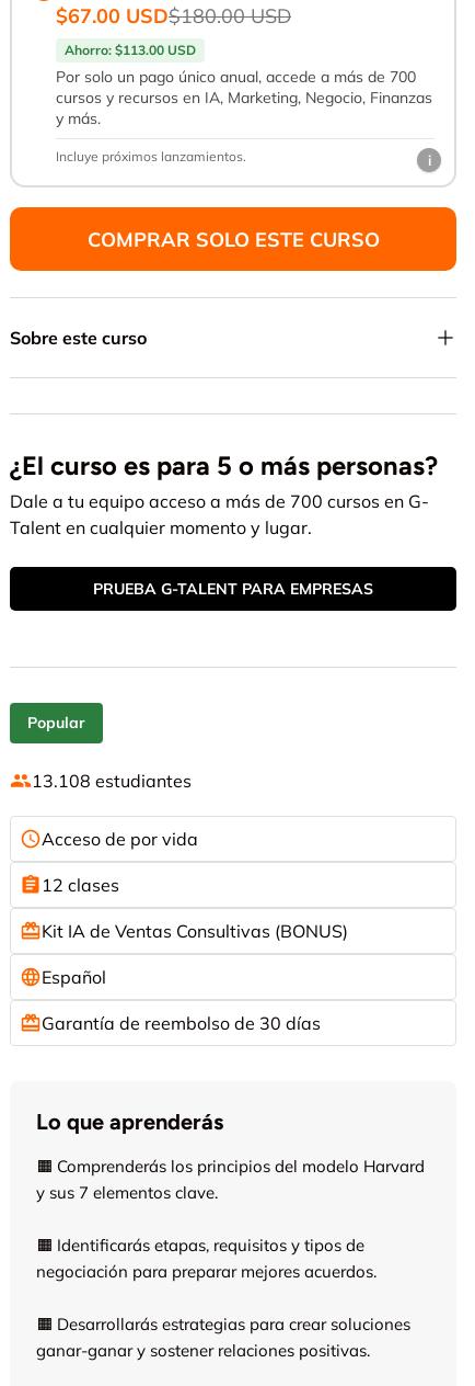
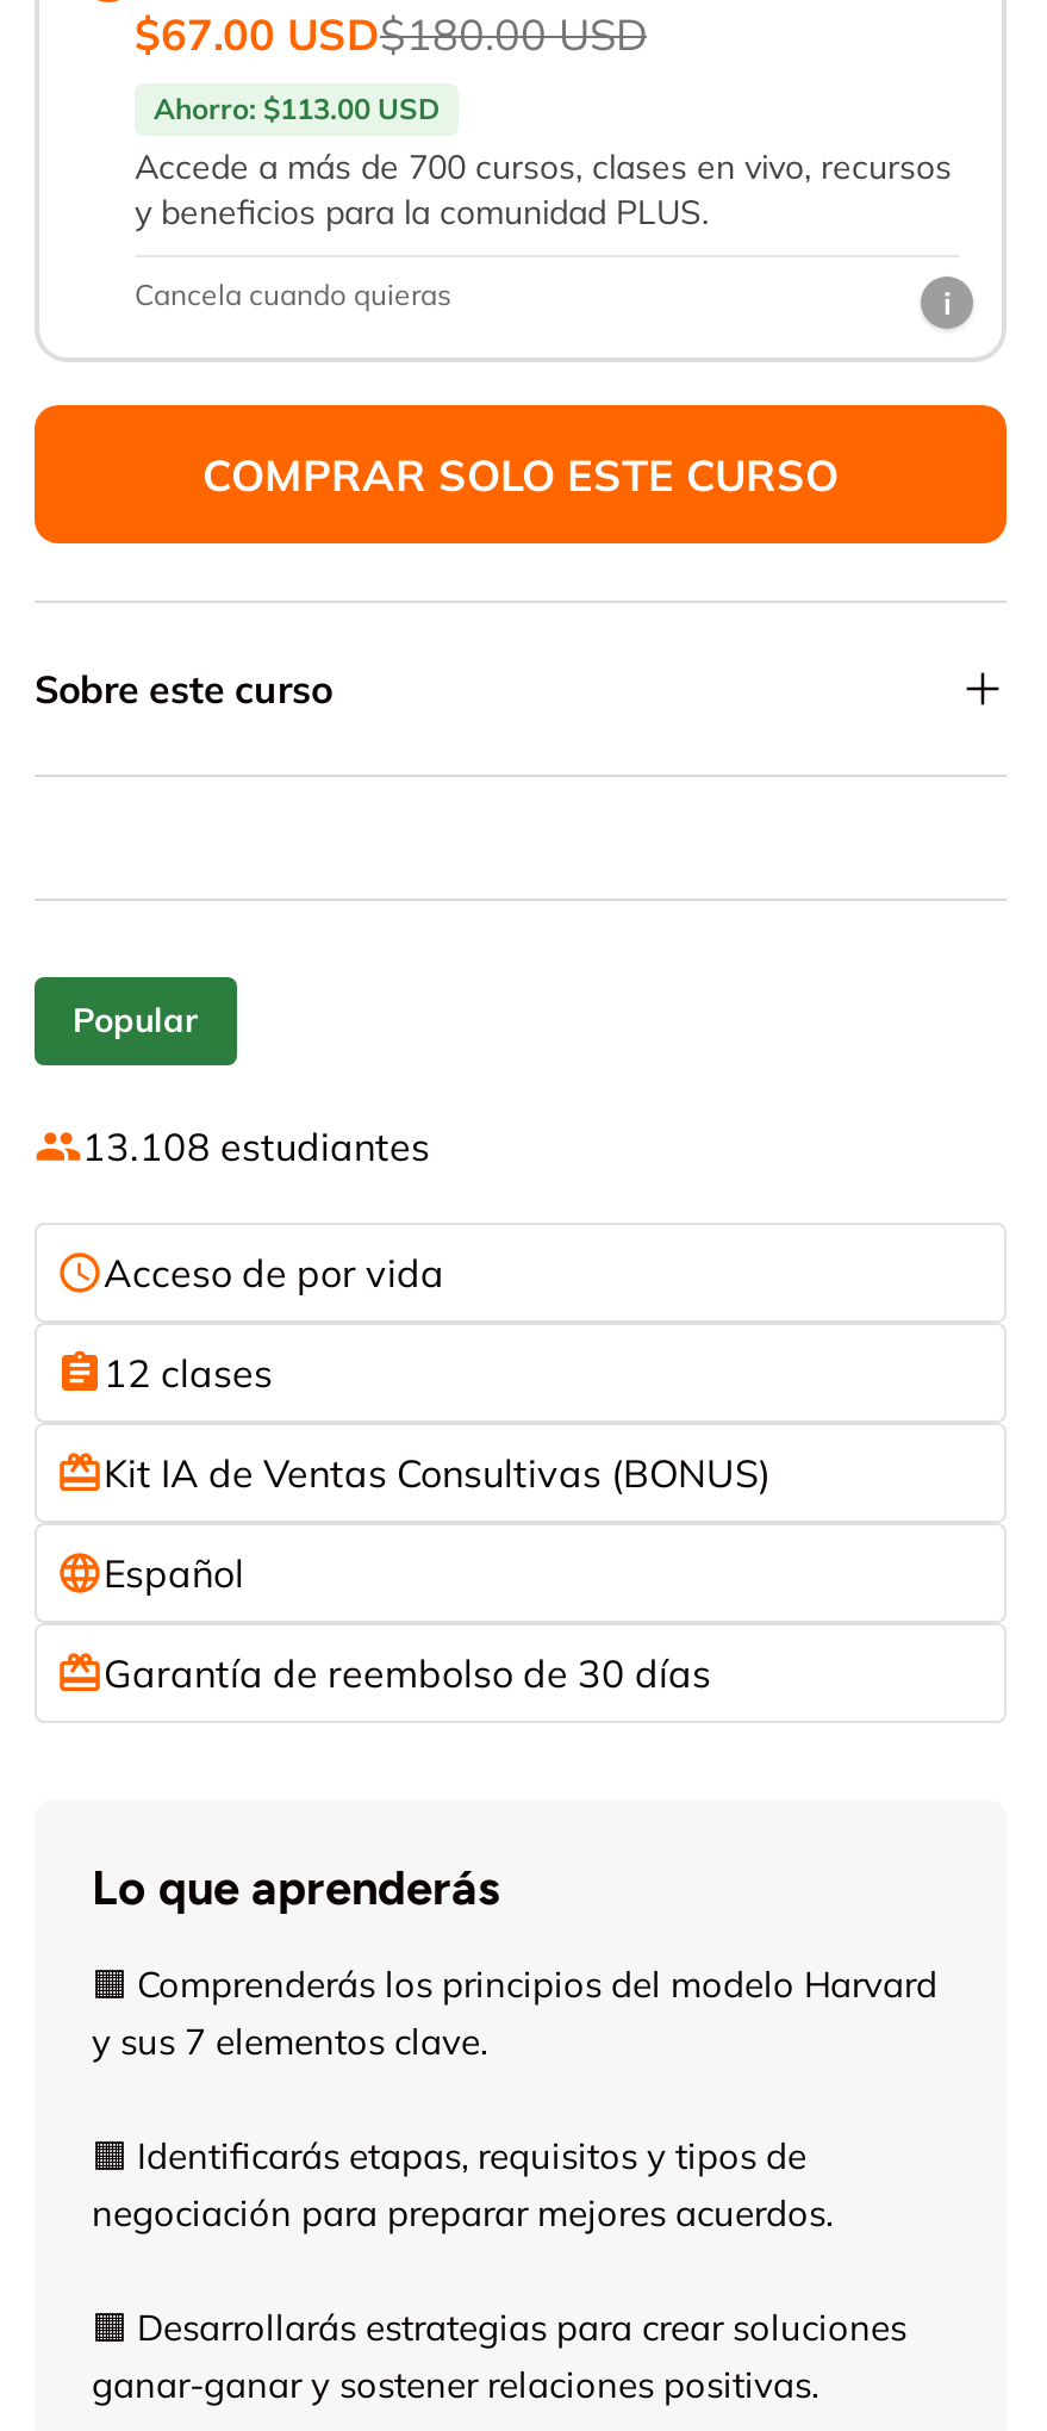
[56,67,432,129] Por solo un pago único anual, accede a más de 700 | cursos y recursos en IA, Marketing, Negocio, Finanzas | y más. -> [135,146,952,235] Accede a más de 700 cursos, clases en vivo, recursos | y beneficios para la comunidad PLUS.
[56,148,246,165] Incluye próximos lanzamientos. -> [135,277,451,313] Cancela cuando quieras
[10,450,438,599] ¿El curso es para 5 o más personas? | Dale a tu equipo acceso a más de 700 cursos en G- | Talent en cualquier momento y lugar. | PRUEBA G-TALENT PARA EMPRESAS -> none

